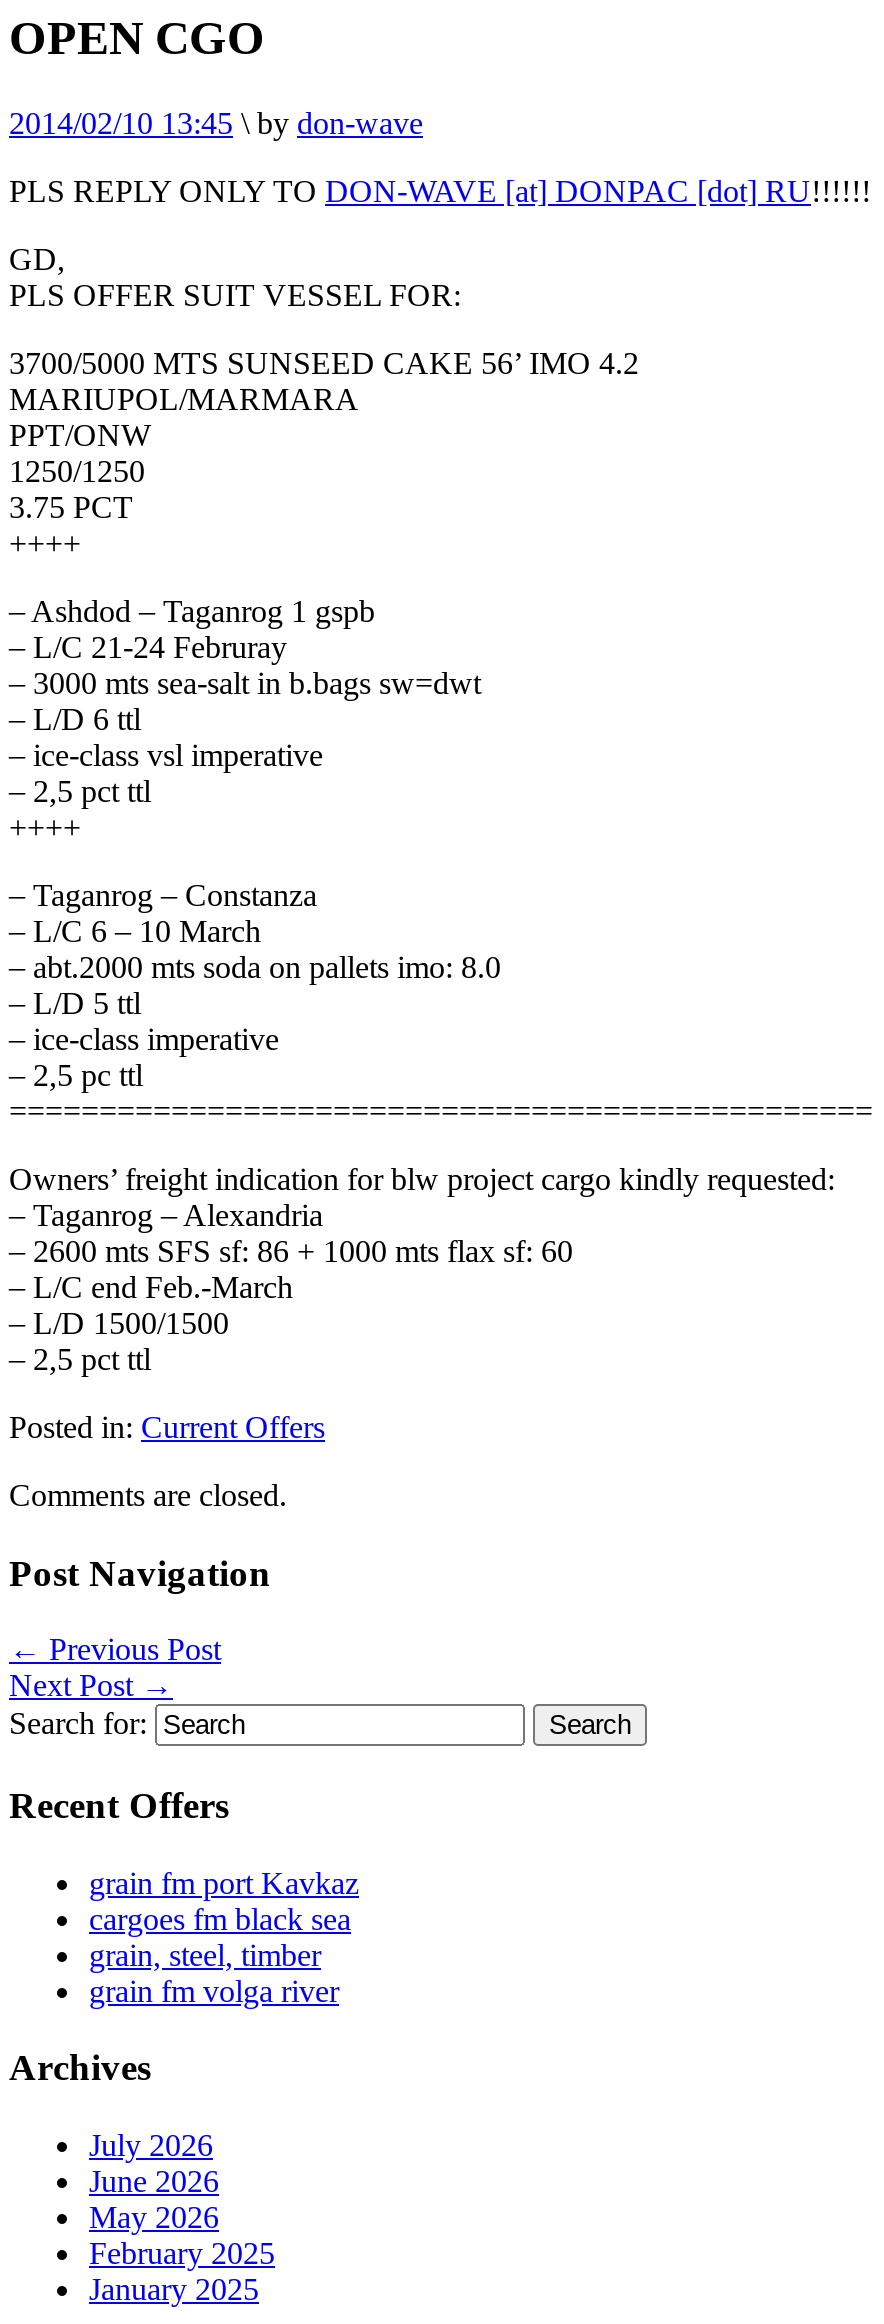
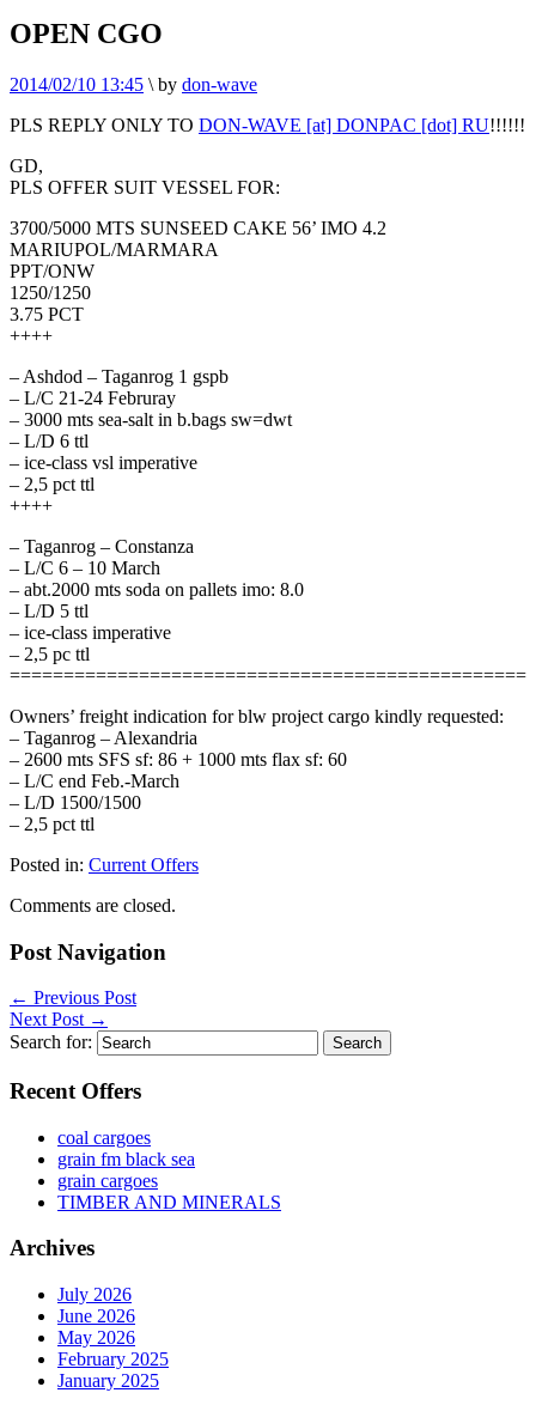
[89,1865,359,2007] grain fm port Kavkaz | cargoes fm black sea | grain, steel, timber | grain fm volga river -> [57,1127,281,1212] coal cargoes | grain fm black sea | grain cargoes | TIMBER AND MINERALS

